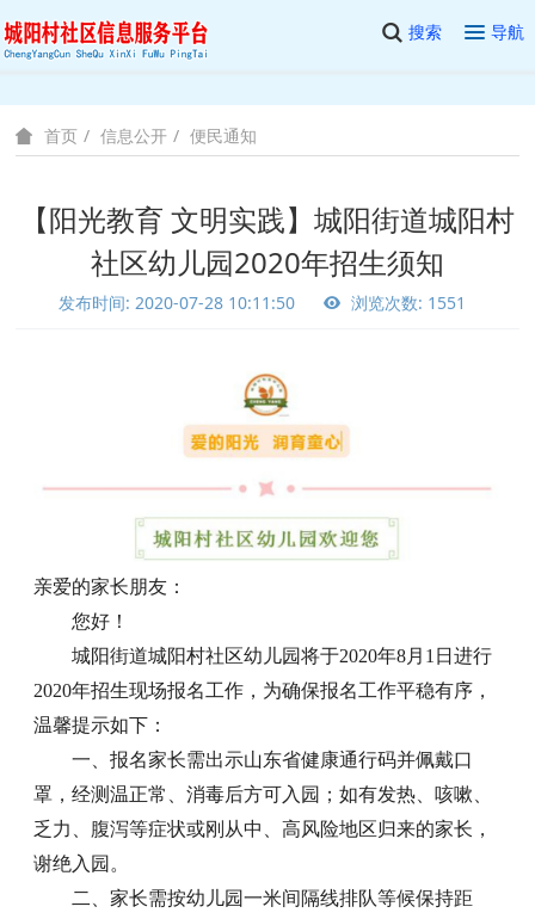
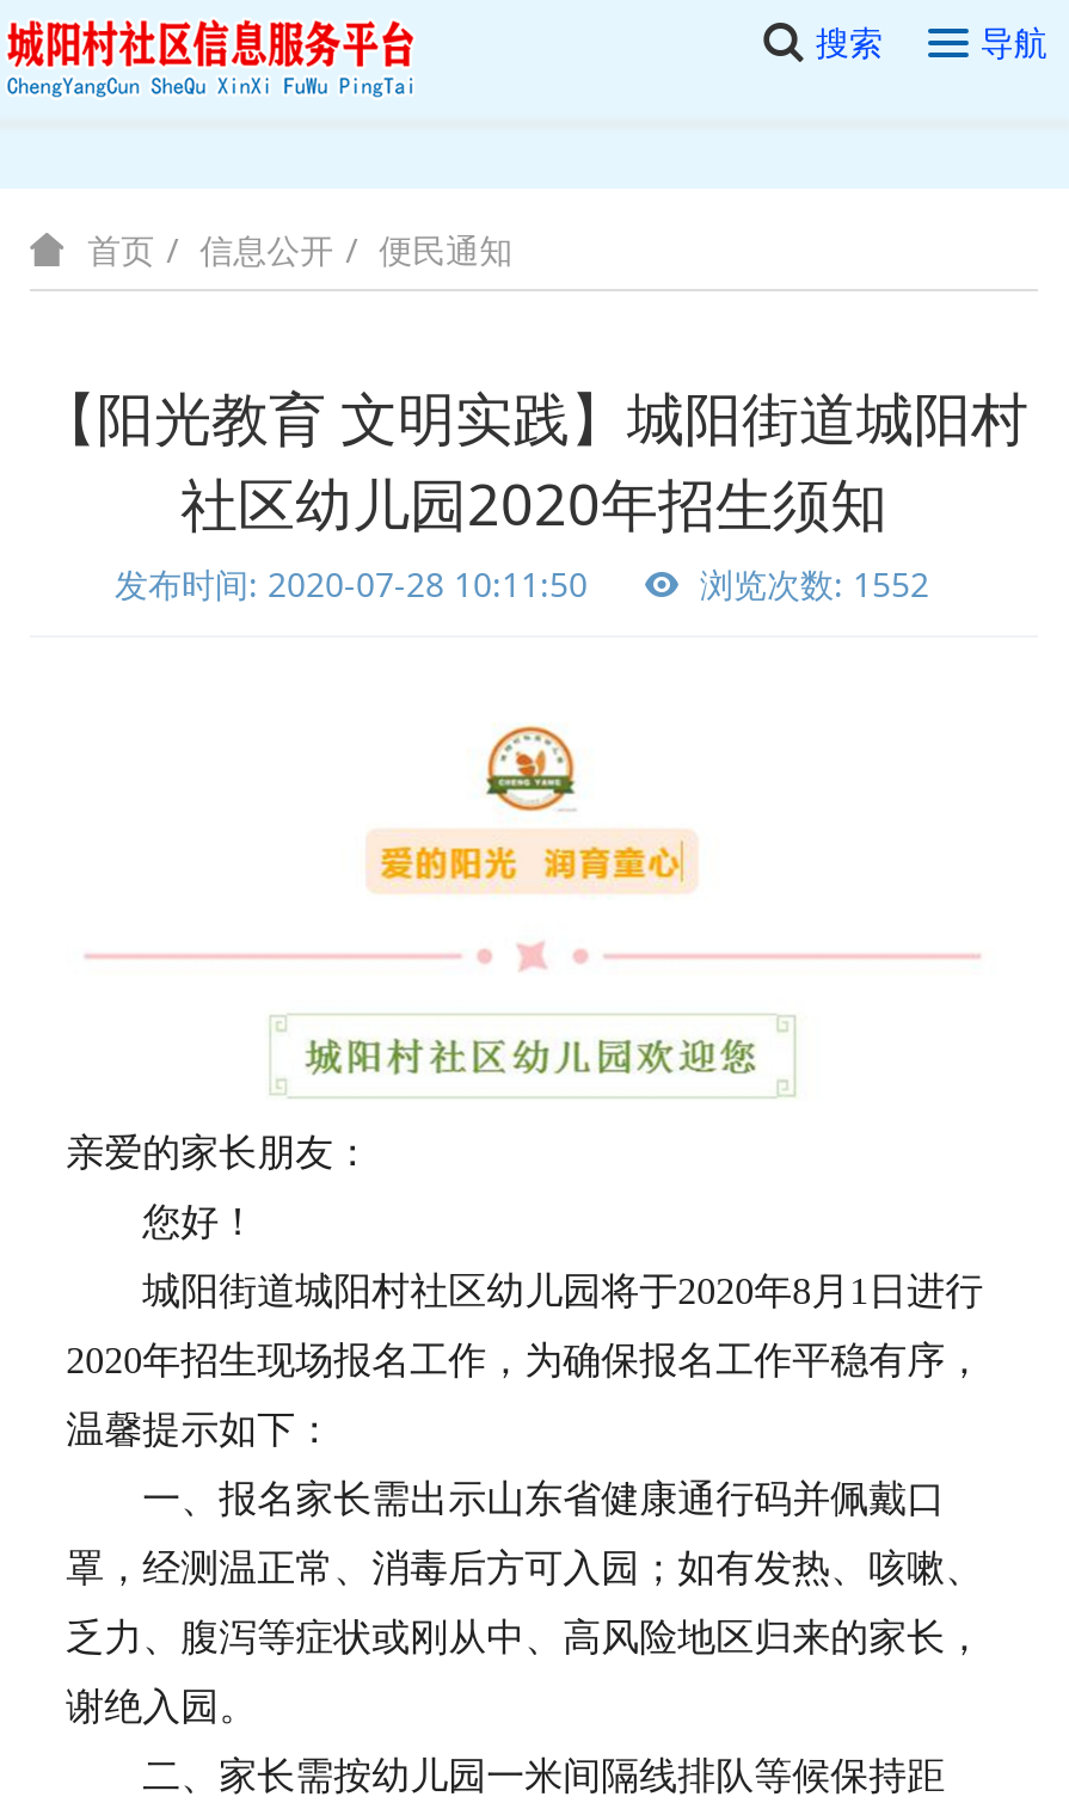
[346,291,465,314] 浏览次数: 1551 -> [690,561,929,607] 浏览次数: 1552

